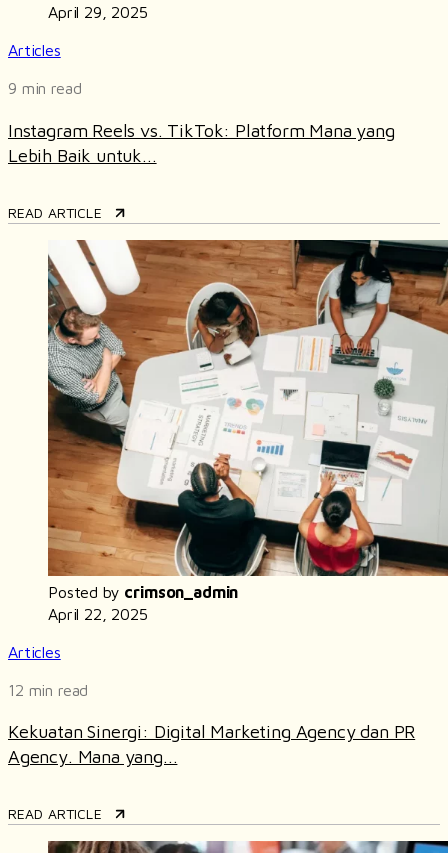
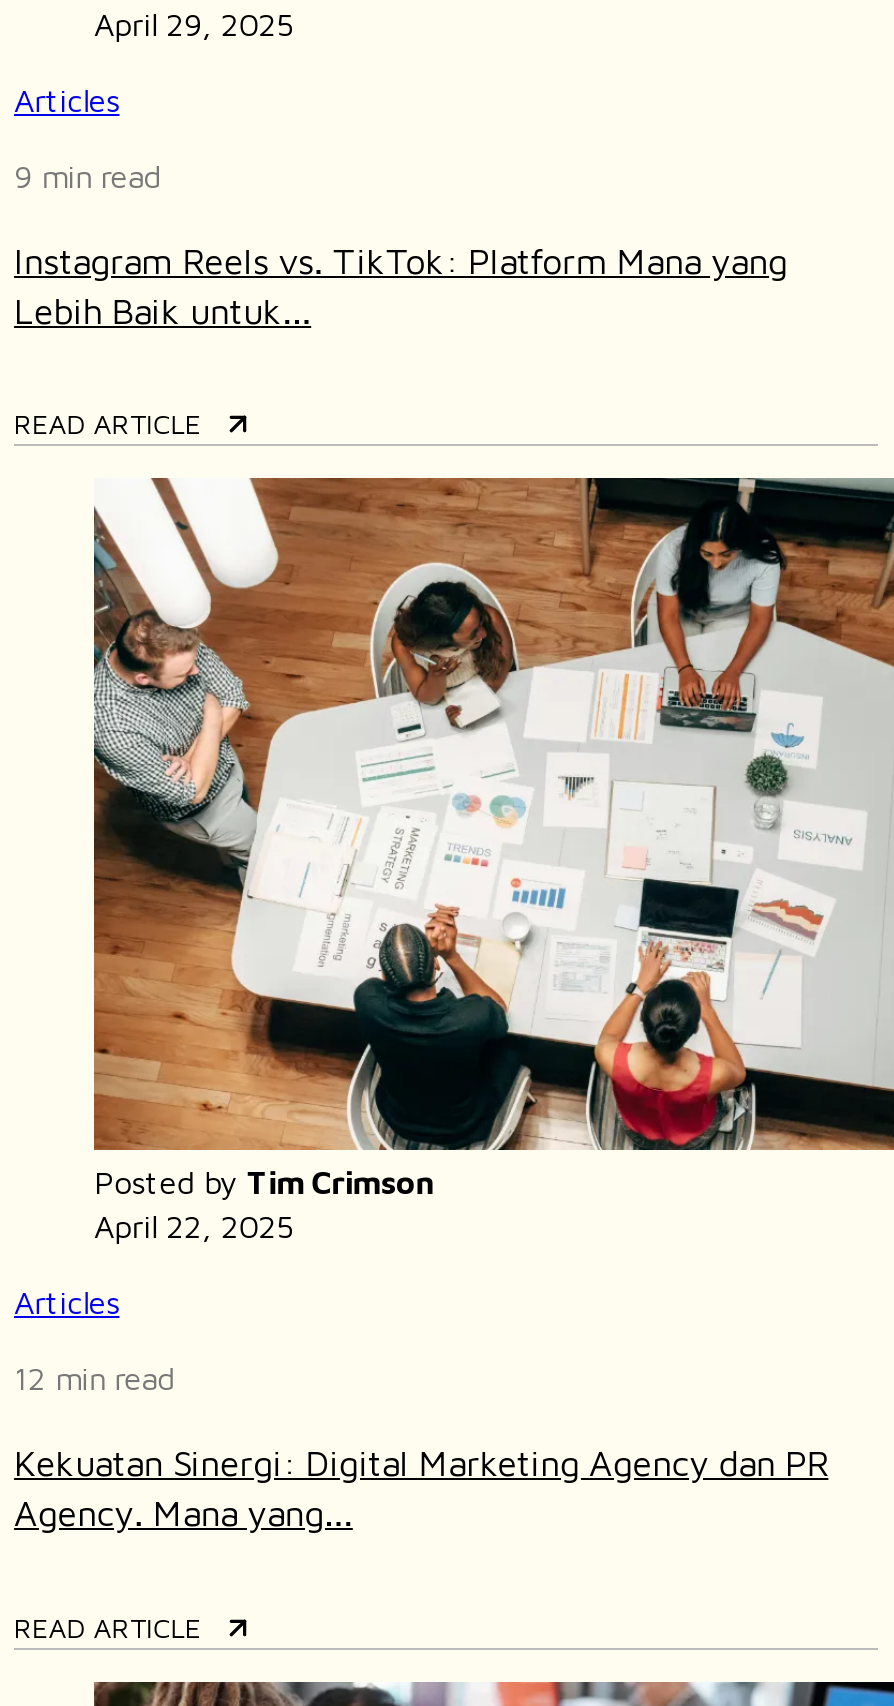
[48,583,238,601] Posted by crimson_admin -> [94,1165,433,1201] Posted by Tim Crimson

